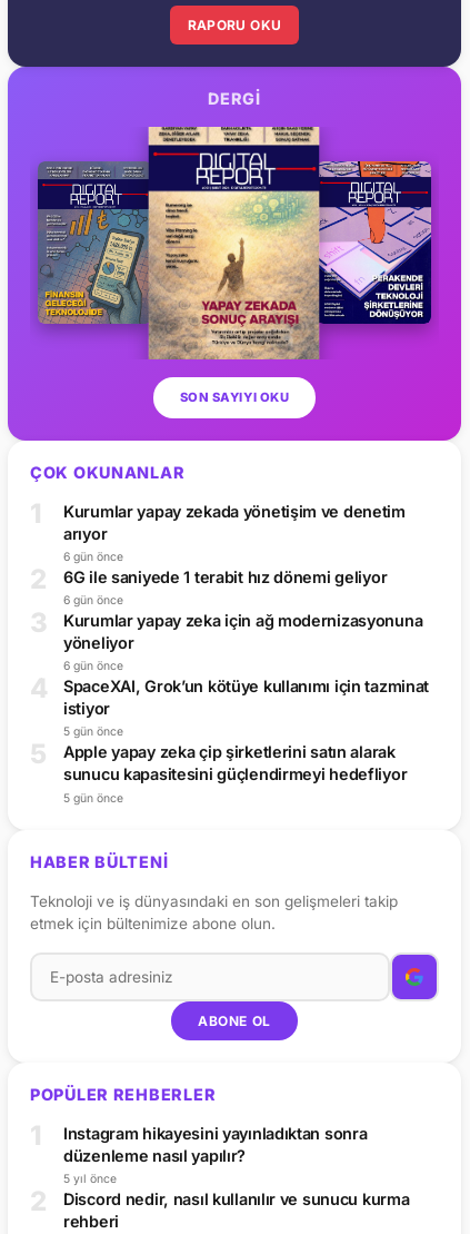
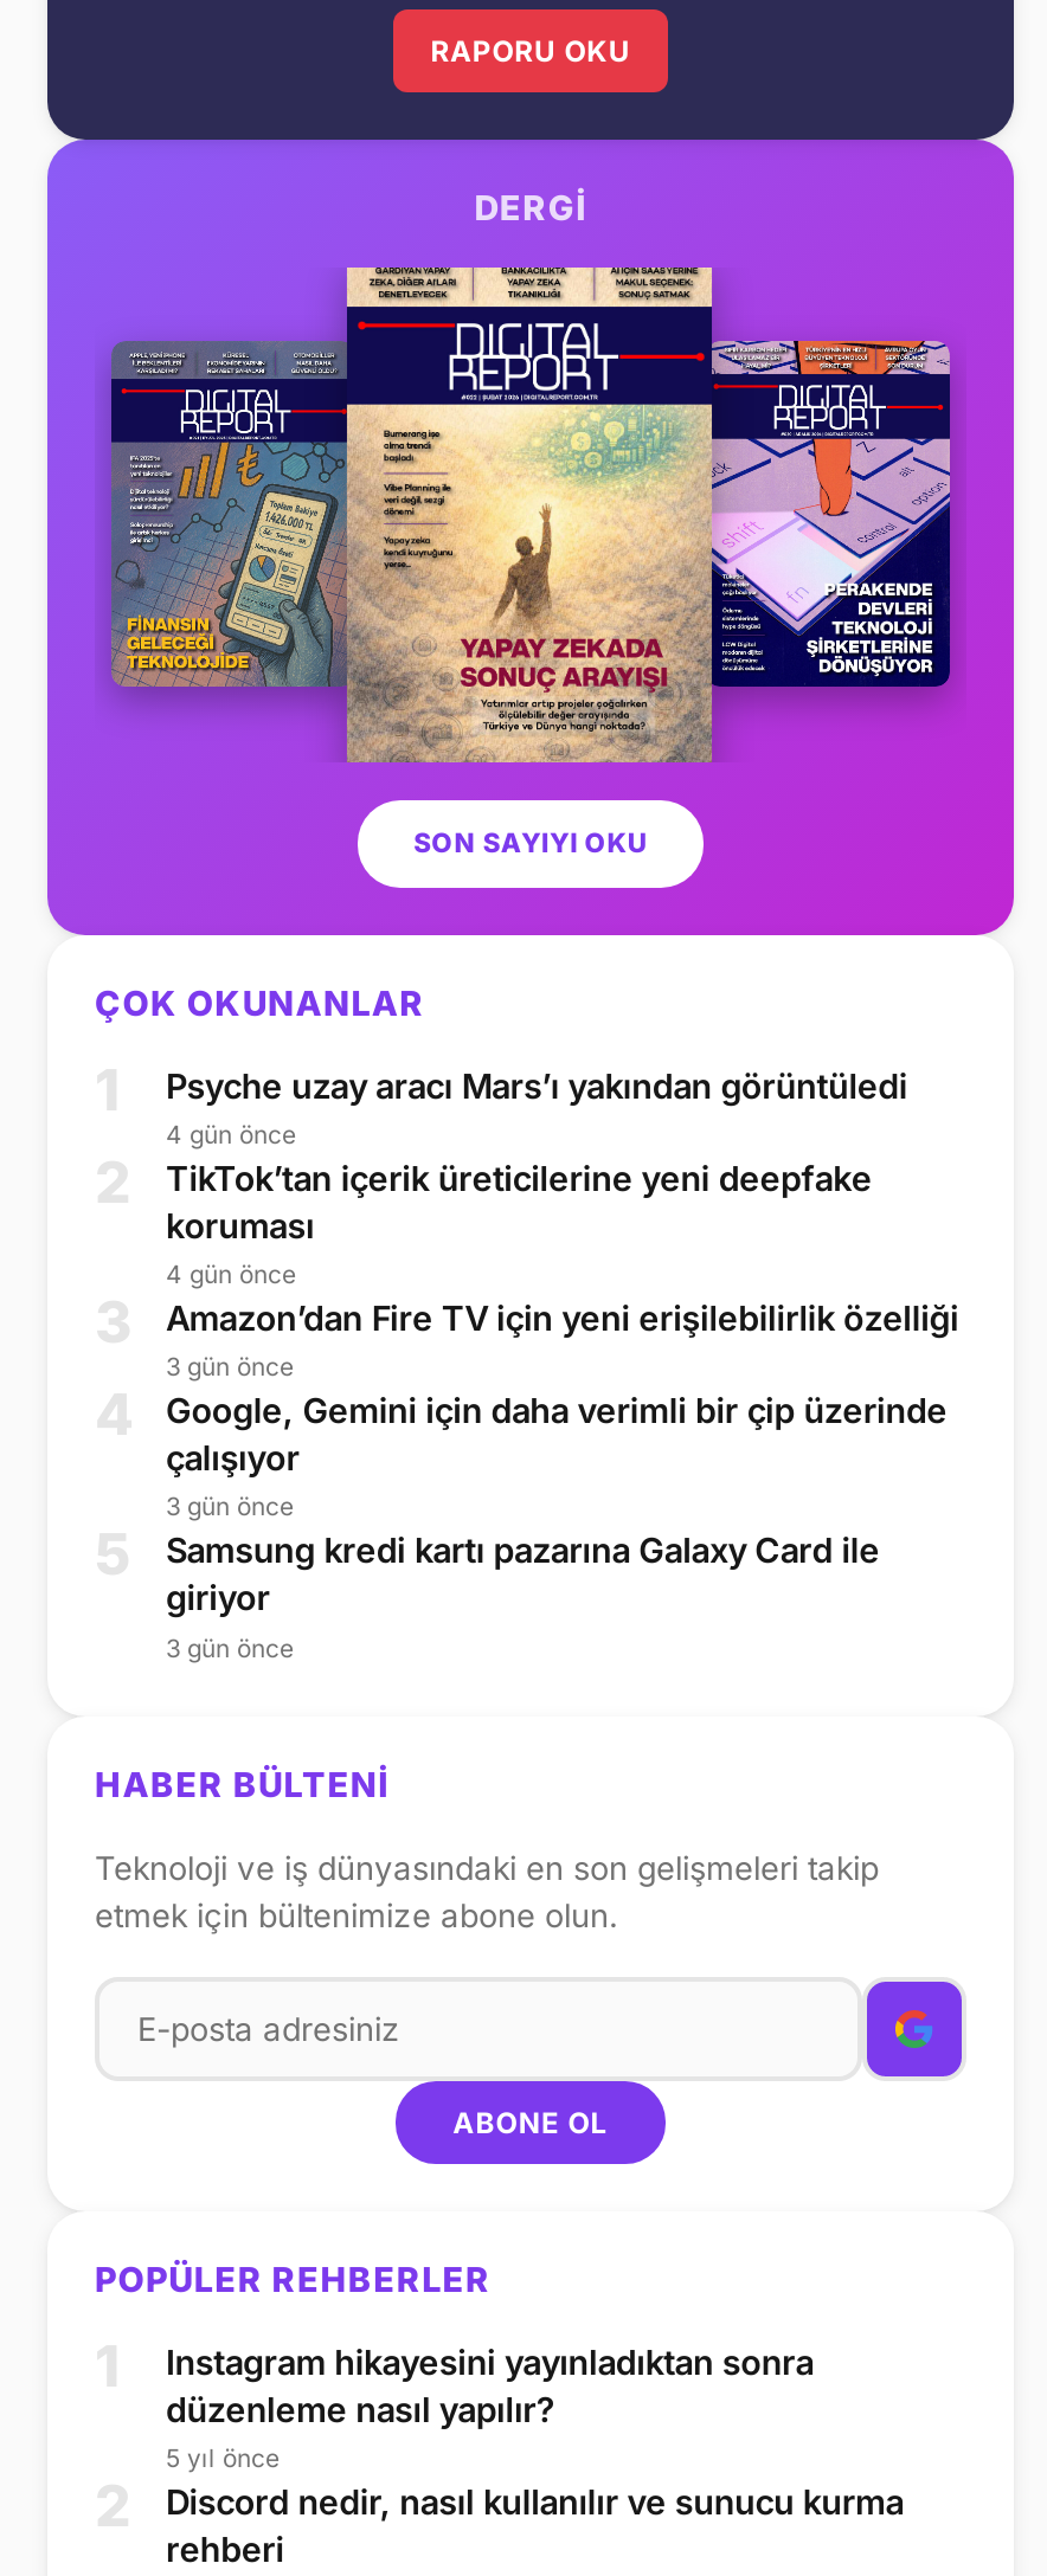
[63,502,405,564] Kurumlar yapay zekada yönetişim ve denetim | arıyor | 6 gün önce -> [166,1065,907,1150] Psyche uzay aracı Mars’ı yakından görüntüledi | 4 gün önce
[63,567,387,608] 6G ile saniyede 1 terabit hız dönemi geliyor | 6 gün önce -> [166,1157,872,1290] TikTok’tan içerik üreticilerine yeni deepfake | koruması | 4 gün önce
[63,611,423,674] Kurumlar yapay zeka için ağ modernizasyonuna | yöneliyor | 6 gün önce -> [166,1297,959,1383] Amazon’dan Fire TV için yeni erişilebilirlik özelliği | 3 gün önce
[63,677,429,739] SpaceXAI, Grok’un kötüye kullanımı için tazminat | istiyor | 5 gün önce -> [166,1390,947,1523] Google, Gemini için daha verimli bir çip üzerinde | çalışıyor | 3 gün önce
[63,743,407,805] Apple yapay zeka çip şirketlerini satın alarak | sunucu kapasitesini güçlendirmeyi hedefliyor | 5 gün önce -> [166,1530,880,1664] Samsung kredi kartı pazarına Galaxy Card ile | giriyor | 3 gün önce

